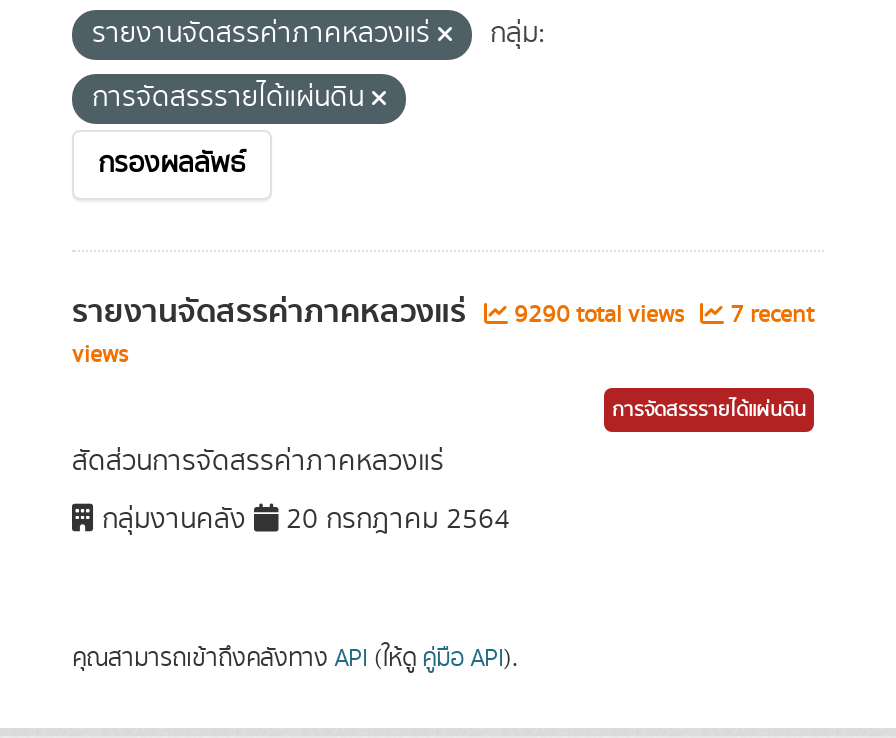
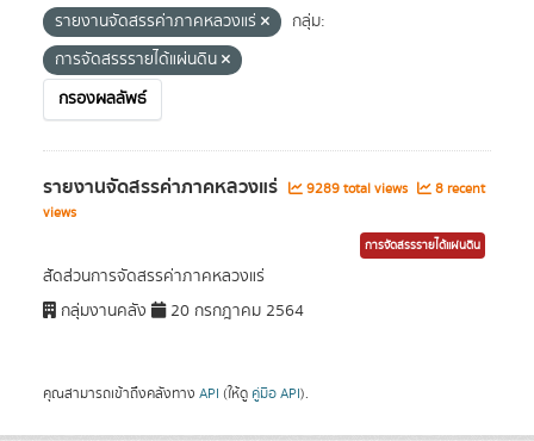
[508,298,690,332] 9290 total views -> [303,179,411,199] 9289 total views
[724,298,814,332] 7 recent -> [431,179,485,199] 8 recent

